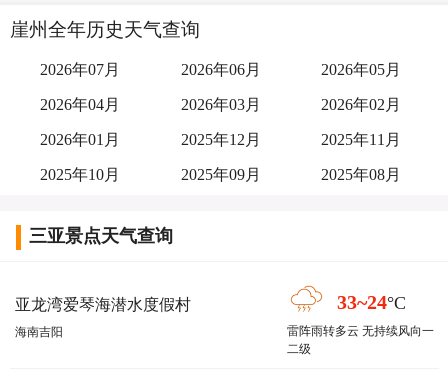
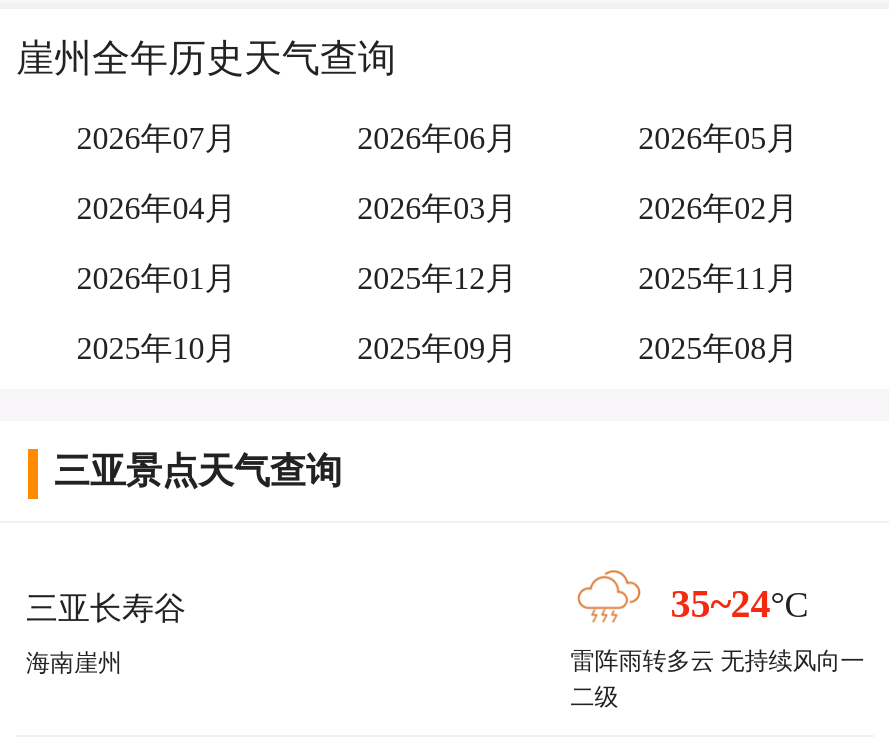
[15,296,191,313] 亚龙湾爱琴海潜水度假村 -> [26,591,186,625] 三亚长寿谷
[337,291,406,313] 33~24°C -> [670,581,808,625] 35~24°C
[15,325,63,339] 海南吉阳 -> [26,649,122,677] 海南崖州

